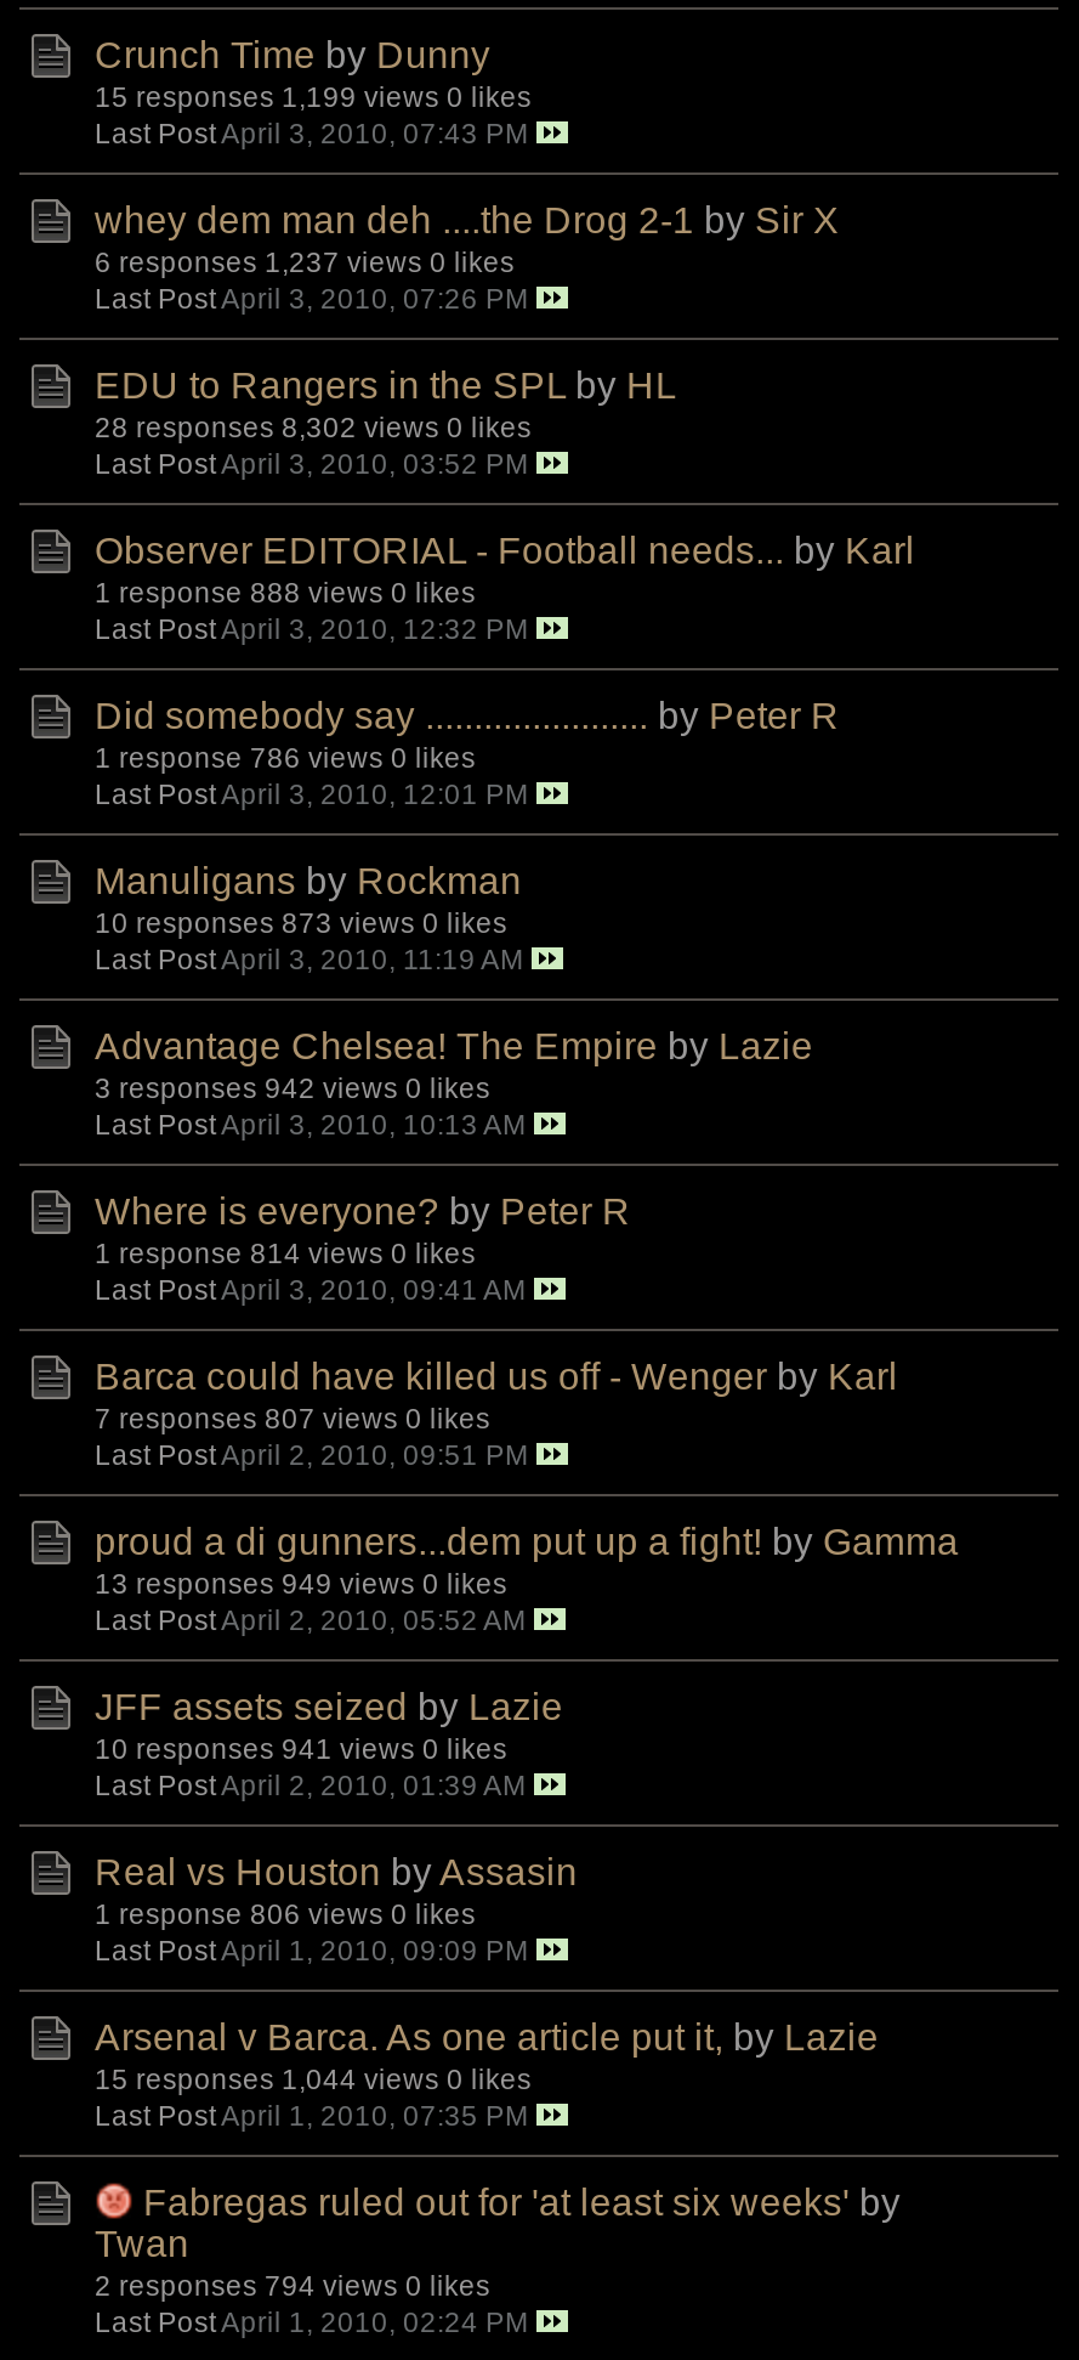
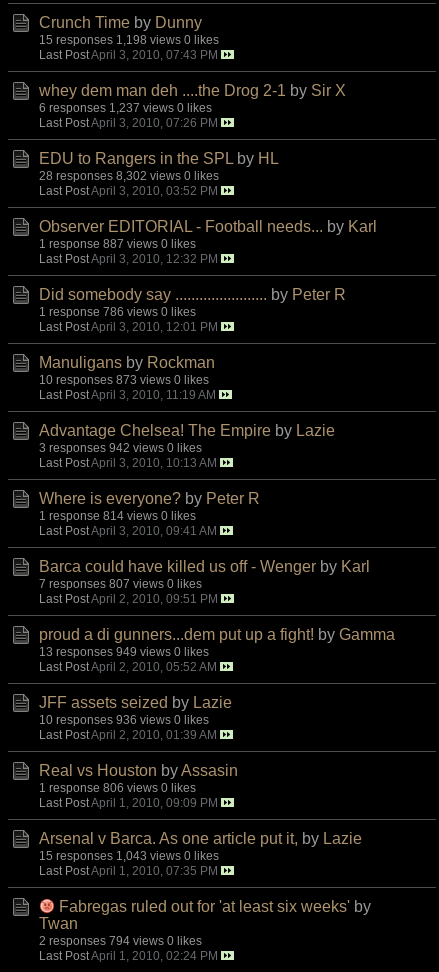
[95,79,532,111] 15 responses 1,199 views 0 likes -> [39,33,219,46] 15 responses 1,198 views 0 likes
[95,575,476,607] 1 response 888 views 0 likes -> [39,237,196,250] 1 response 887 views 0 likes
[95,1731,507,1763] 10 responses 941 views 0 likes -> [39,713,209,726] 10 responses 936 views 0 likes
[95,2062,532,2093] 15 responses 1,044 views 0 likes -> [39,849,219,862] 15 responses 1,043 views 0 likes

